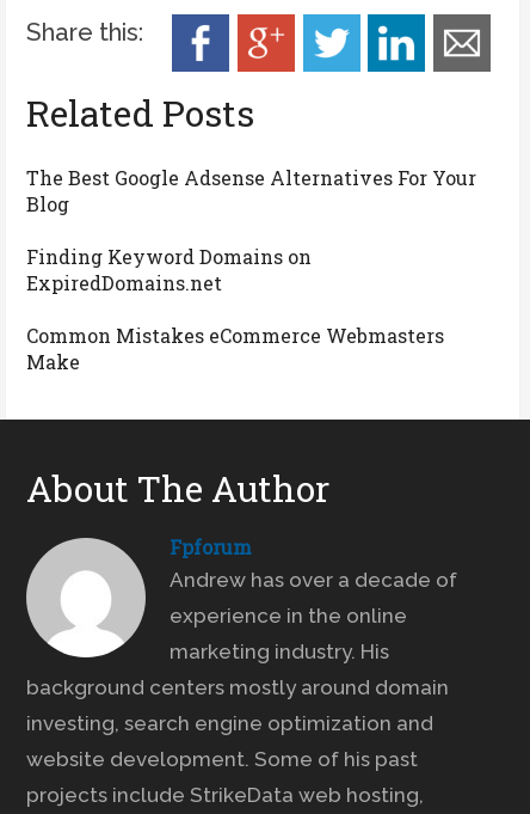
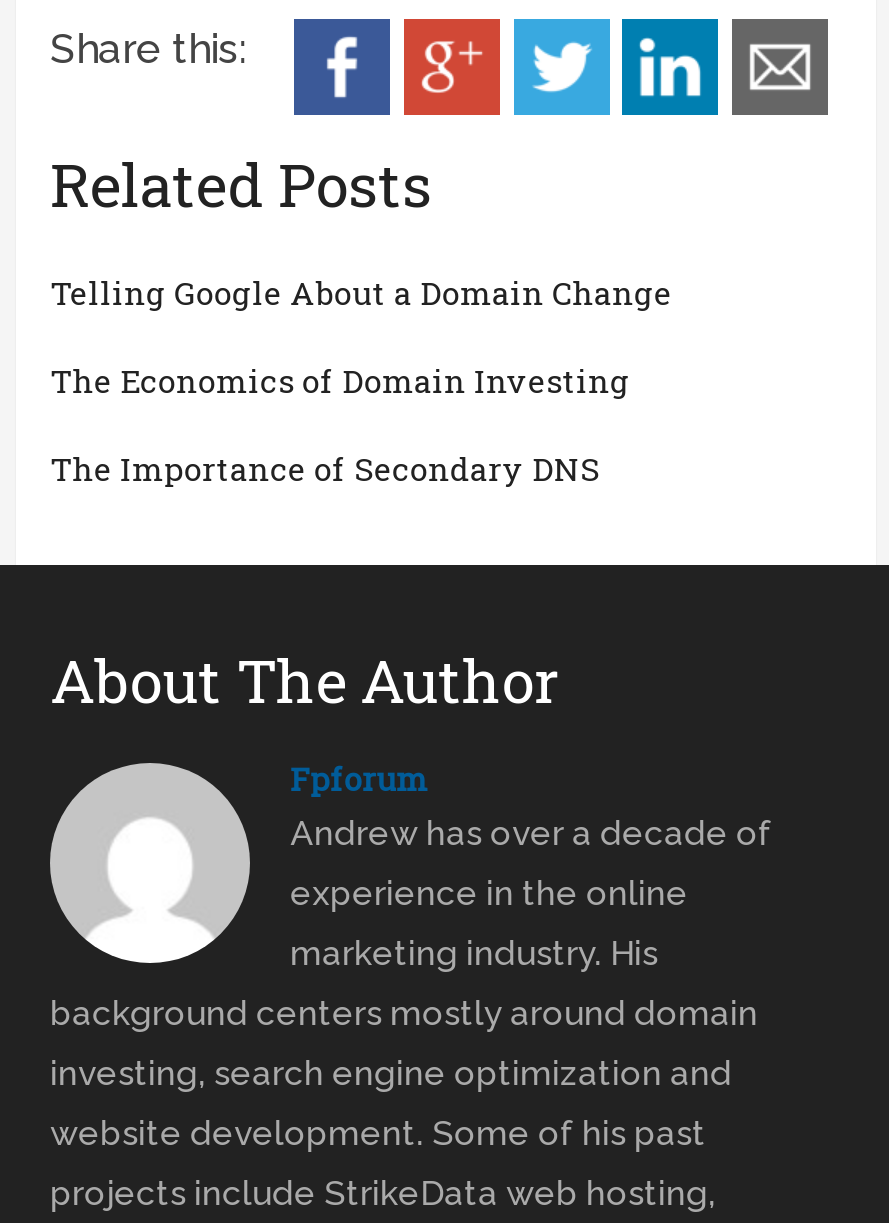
[26,165,477,216] The Best Google Adsense Alternatives For Your | Blog -> [50,271,672,313] Telling Google About a Domain Change
[26,244,312,295] Finding Keyword Domains on | ExpiredDomains.net -> [50,359,630,401] The Economics of Domain Investing
[26,323,444,374] Common Mistakes eCommerce Webmasters | Make -> [50,447,600,489] The Importance of Secondary DNS

